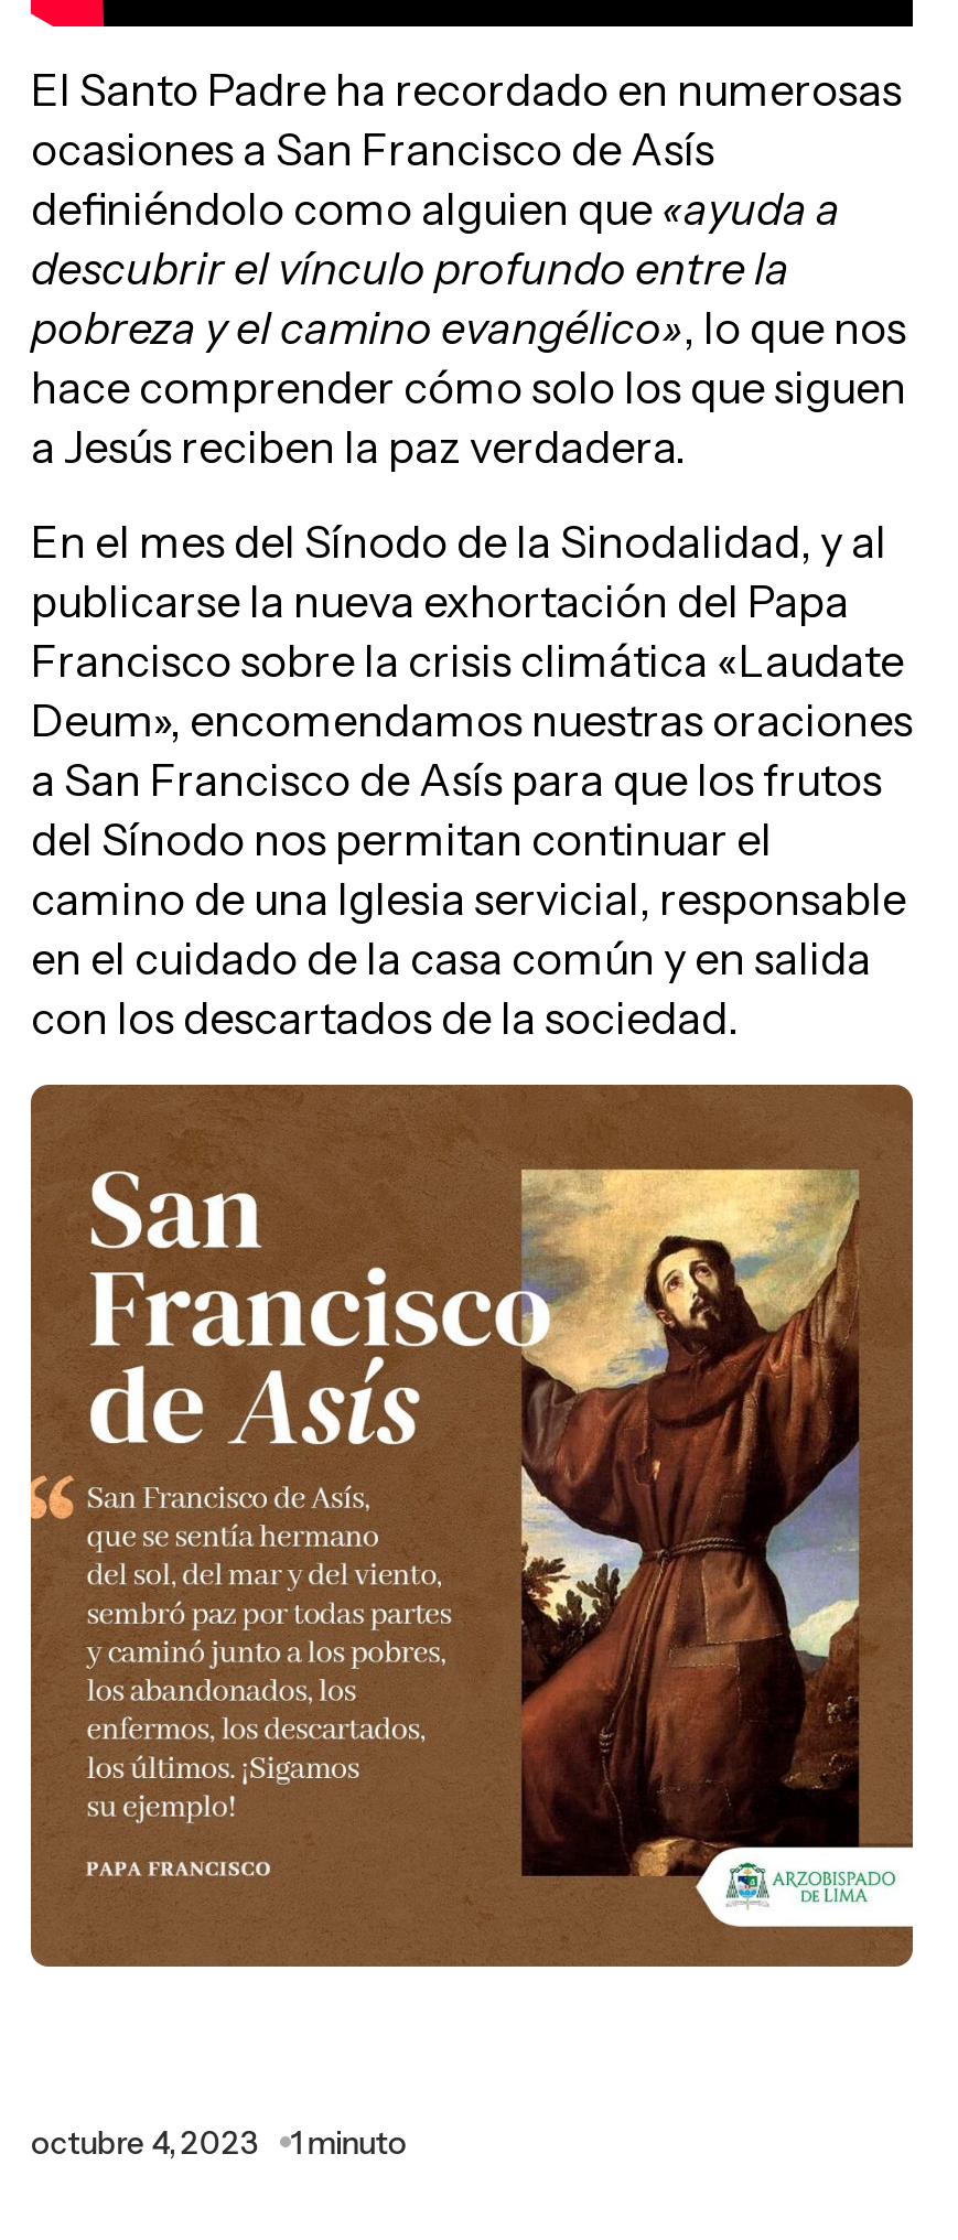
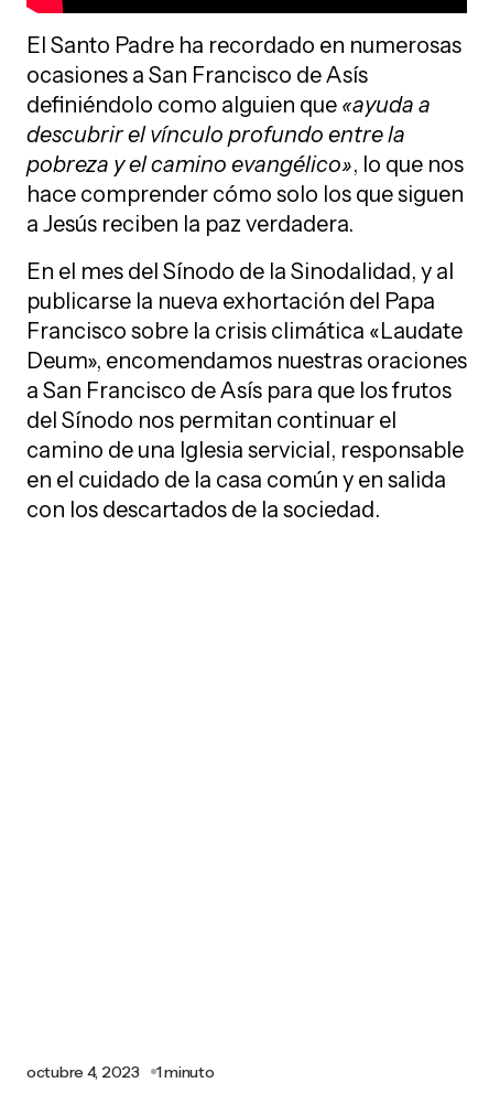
[29,1083,915,1969] [image] -> none

